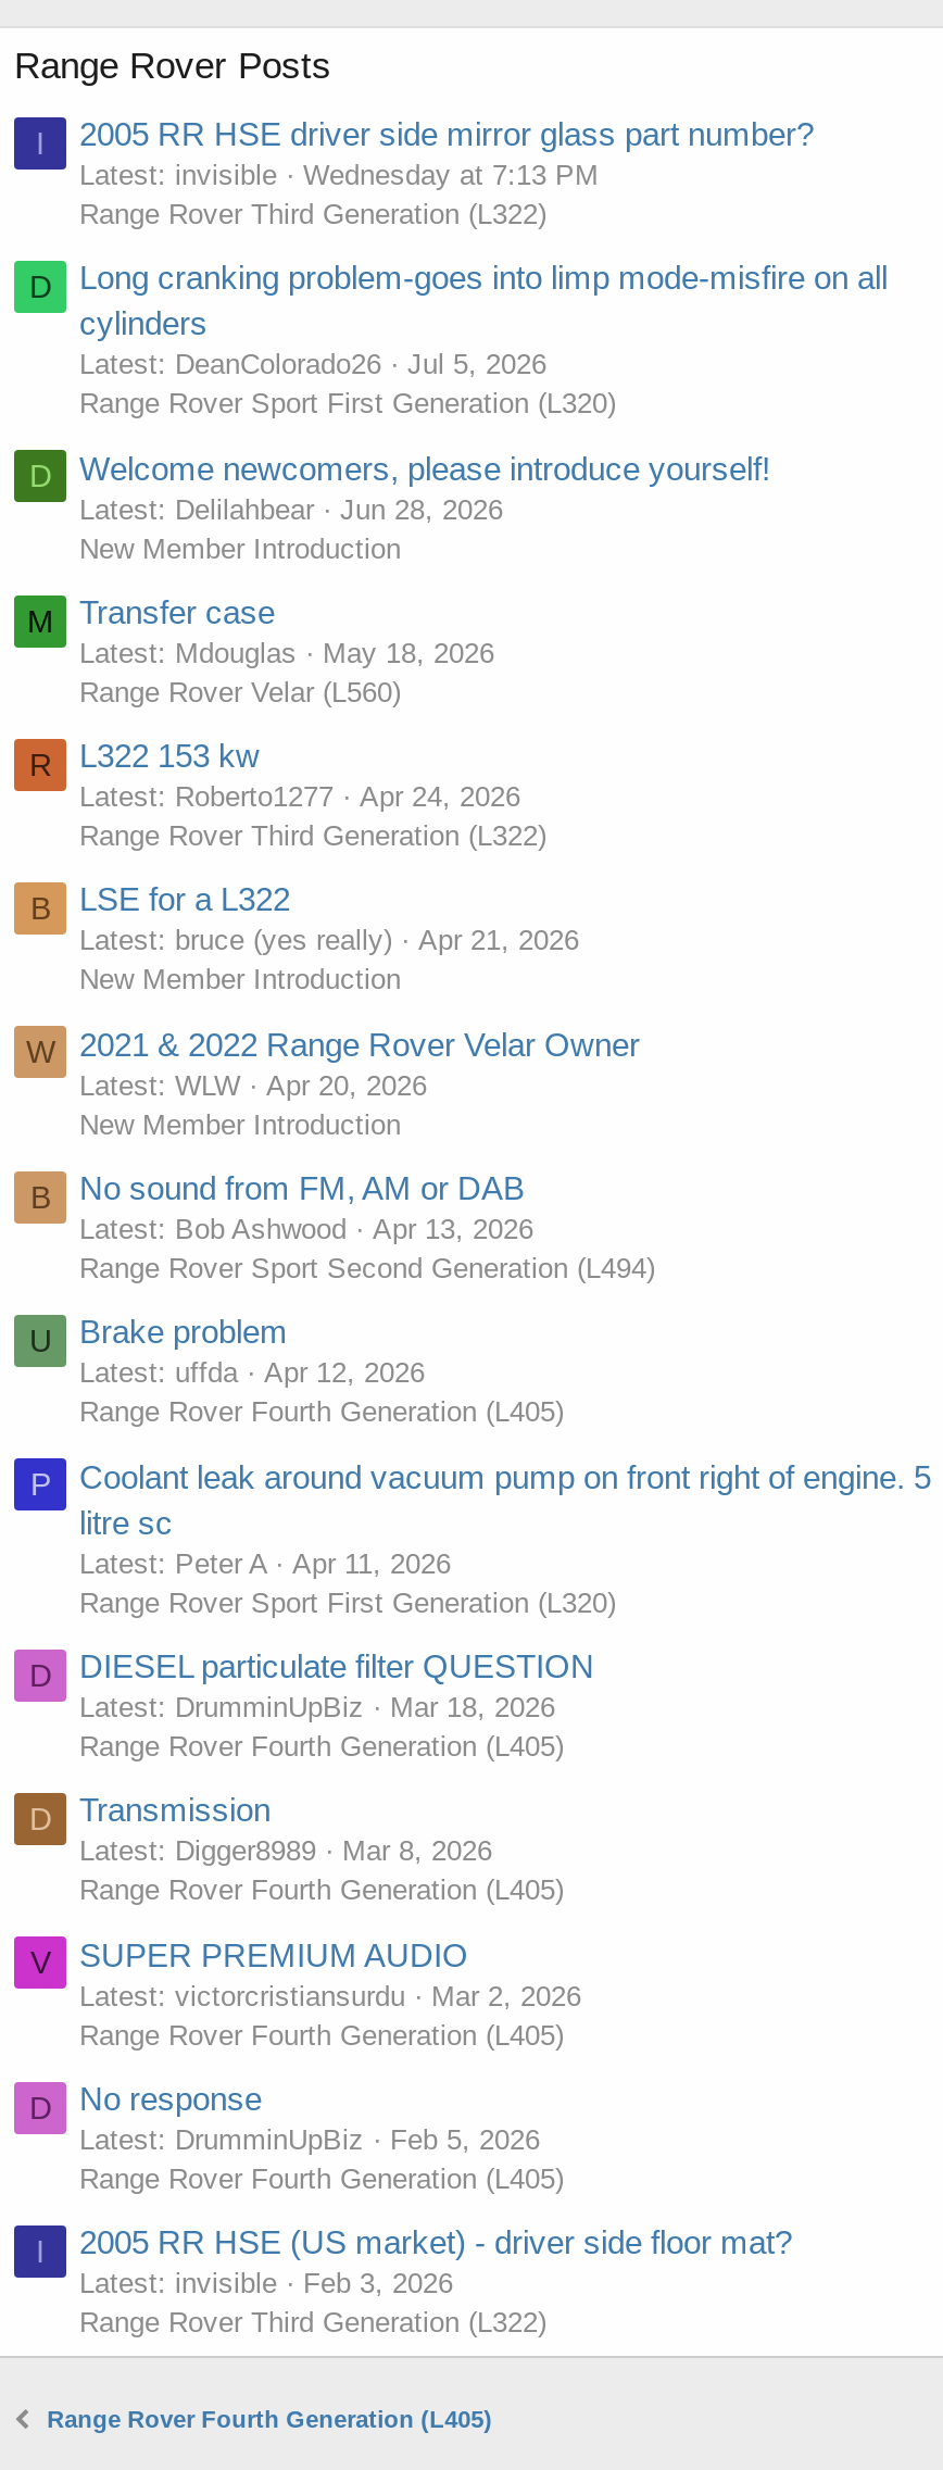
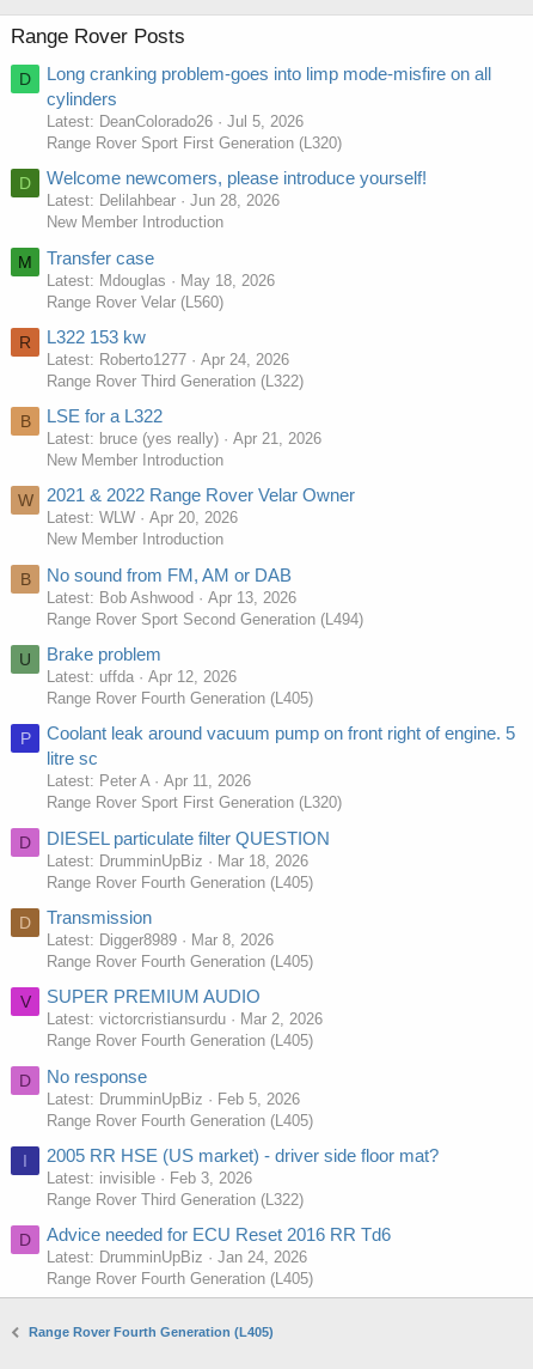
[36,115,814,230] I | 2005 RR HSE driver side mirror glass part number? | Latest: invisible | Wednesday at 7:13 PM | Range Rover Third Generation (L322) -> none
moved [26,259,931,2339] -> [17,63,515,1209]: D | Long cranking problem-goes into limp mode-misfire on all | cylinders | ... | Feb 3, 2026 | Range Rover Third Generation (L322)
none -> [19,1225,391,1288] D | Advice needed for ECU Reset 2016 RR Td6 | Latest: DrumminUpBiz | Jan 24, 2026 | Range Rover Fourth Generation (L405)

